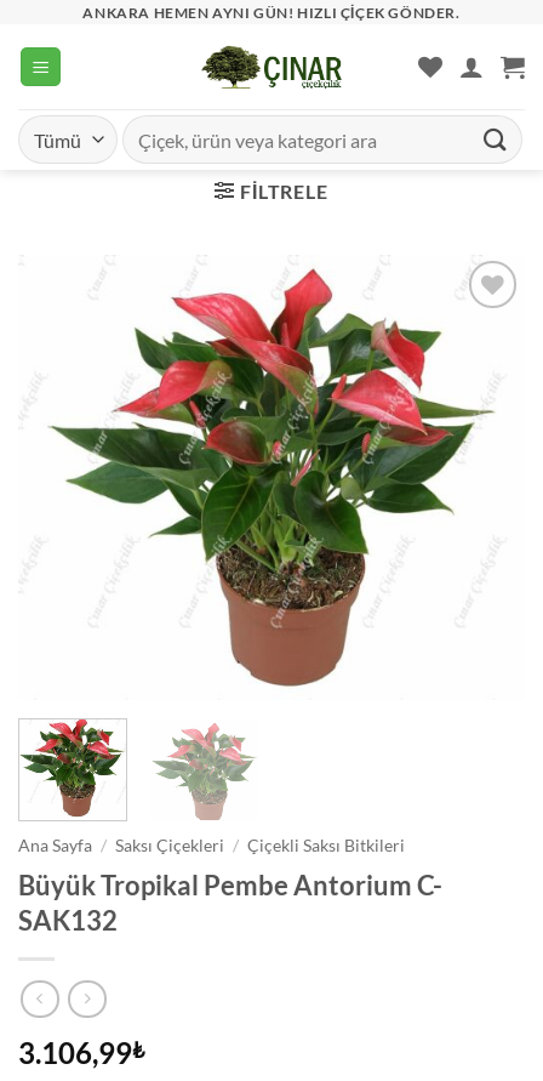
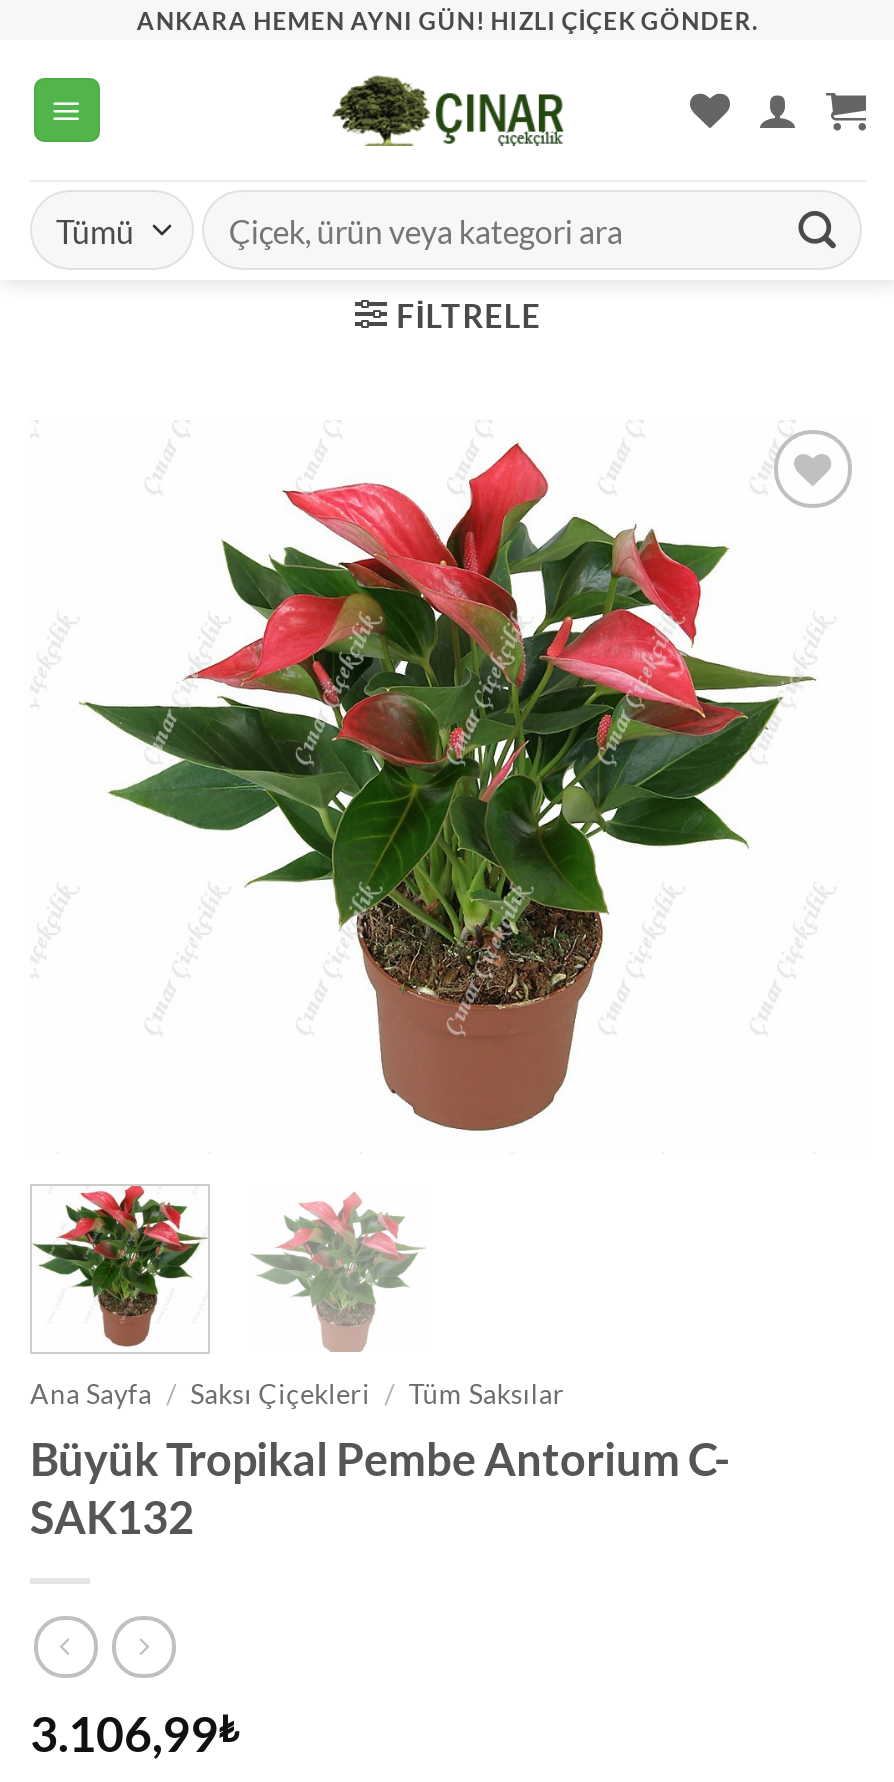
[18,836,405,856] Ana Sayfa / Saksı Çiçekleri / Çiçekli Saksı Bitkileri -> [30,1378,565,1410] Ana Sayfa / Saksı Çiçekleri / Tüm Saksılar

